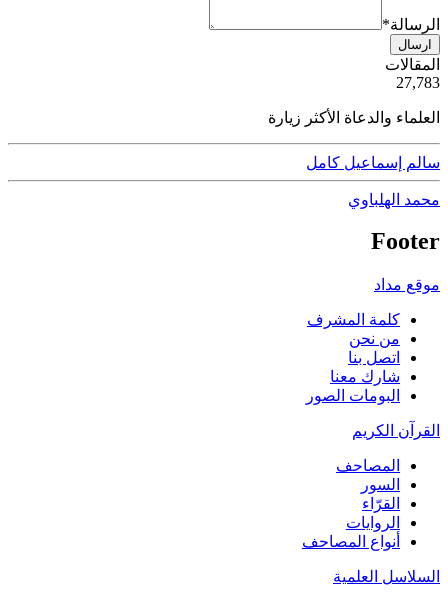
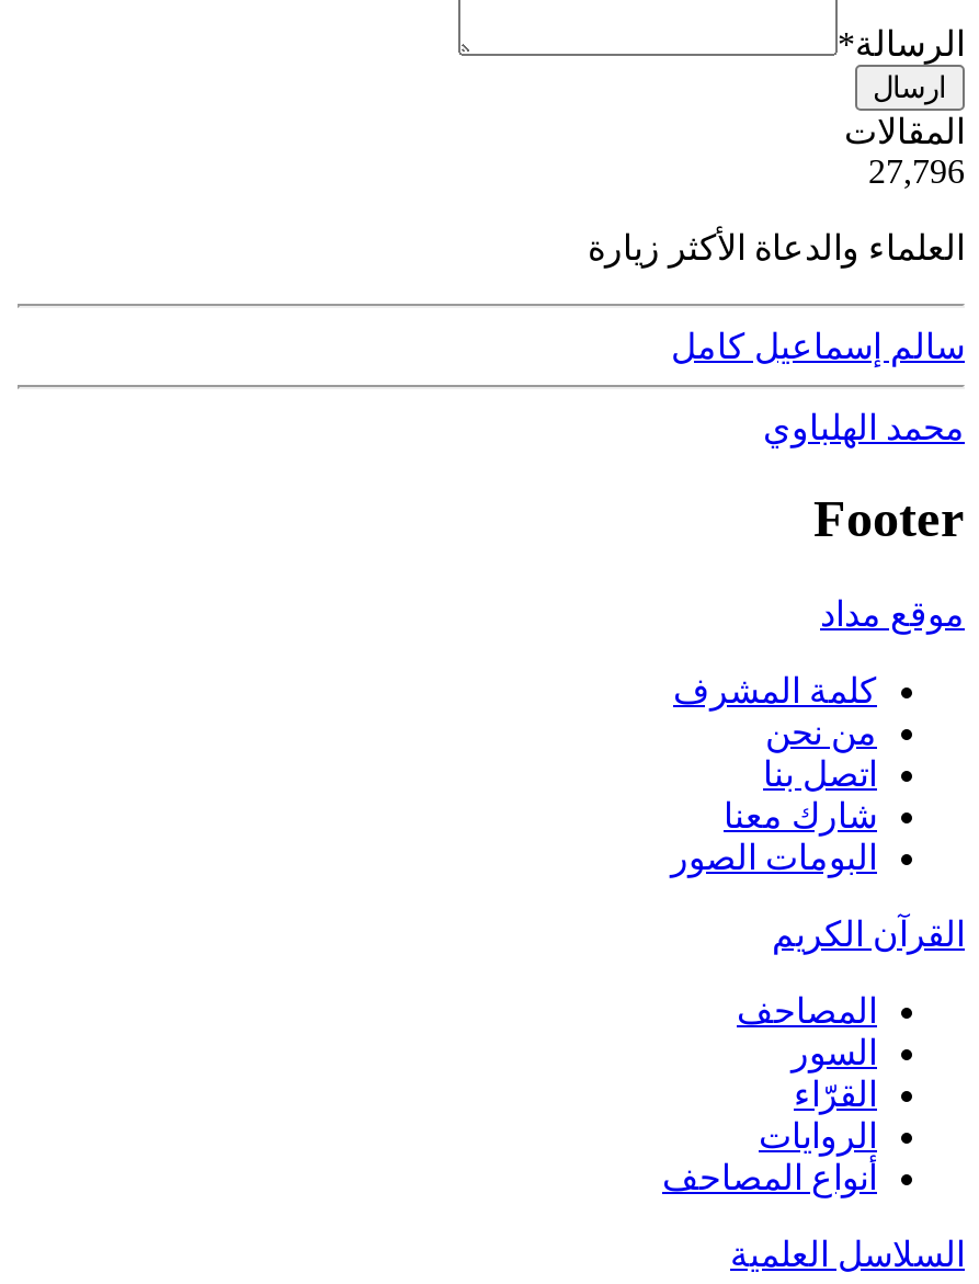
[396,74,440,91] 27,783 -> [868,152,965,189] 27,796

